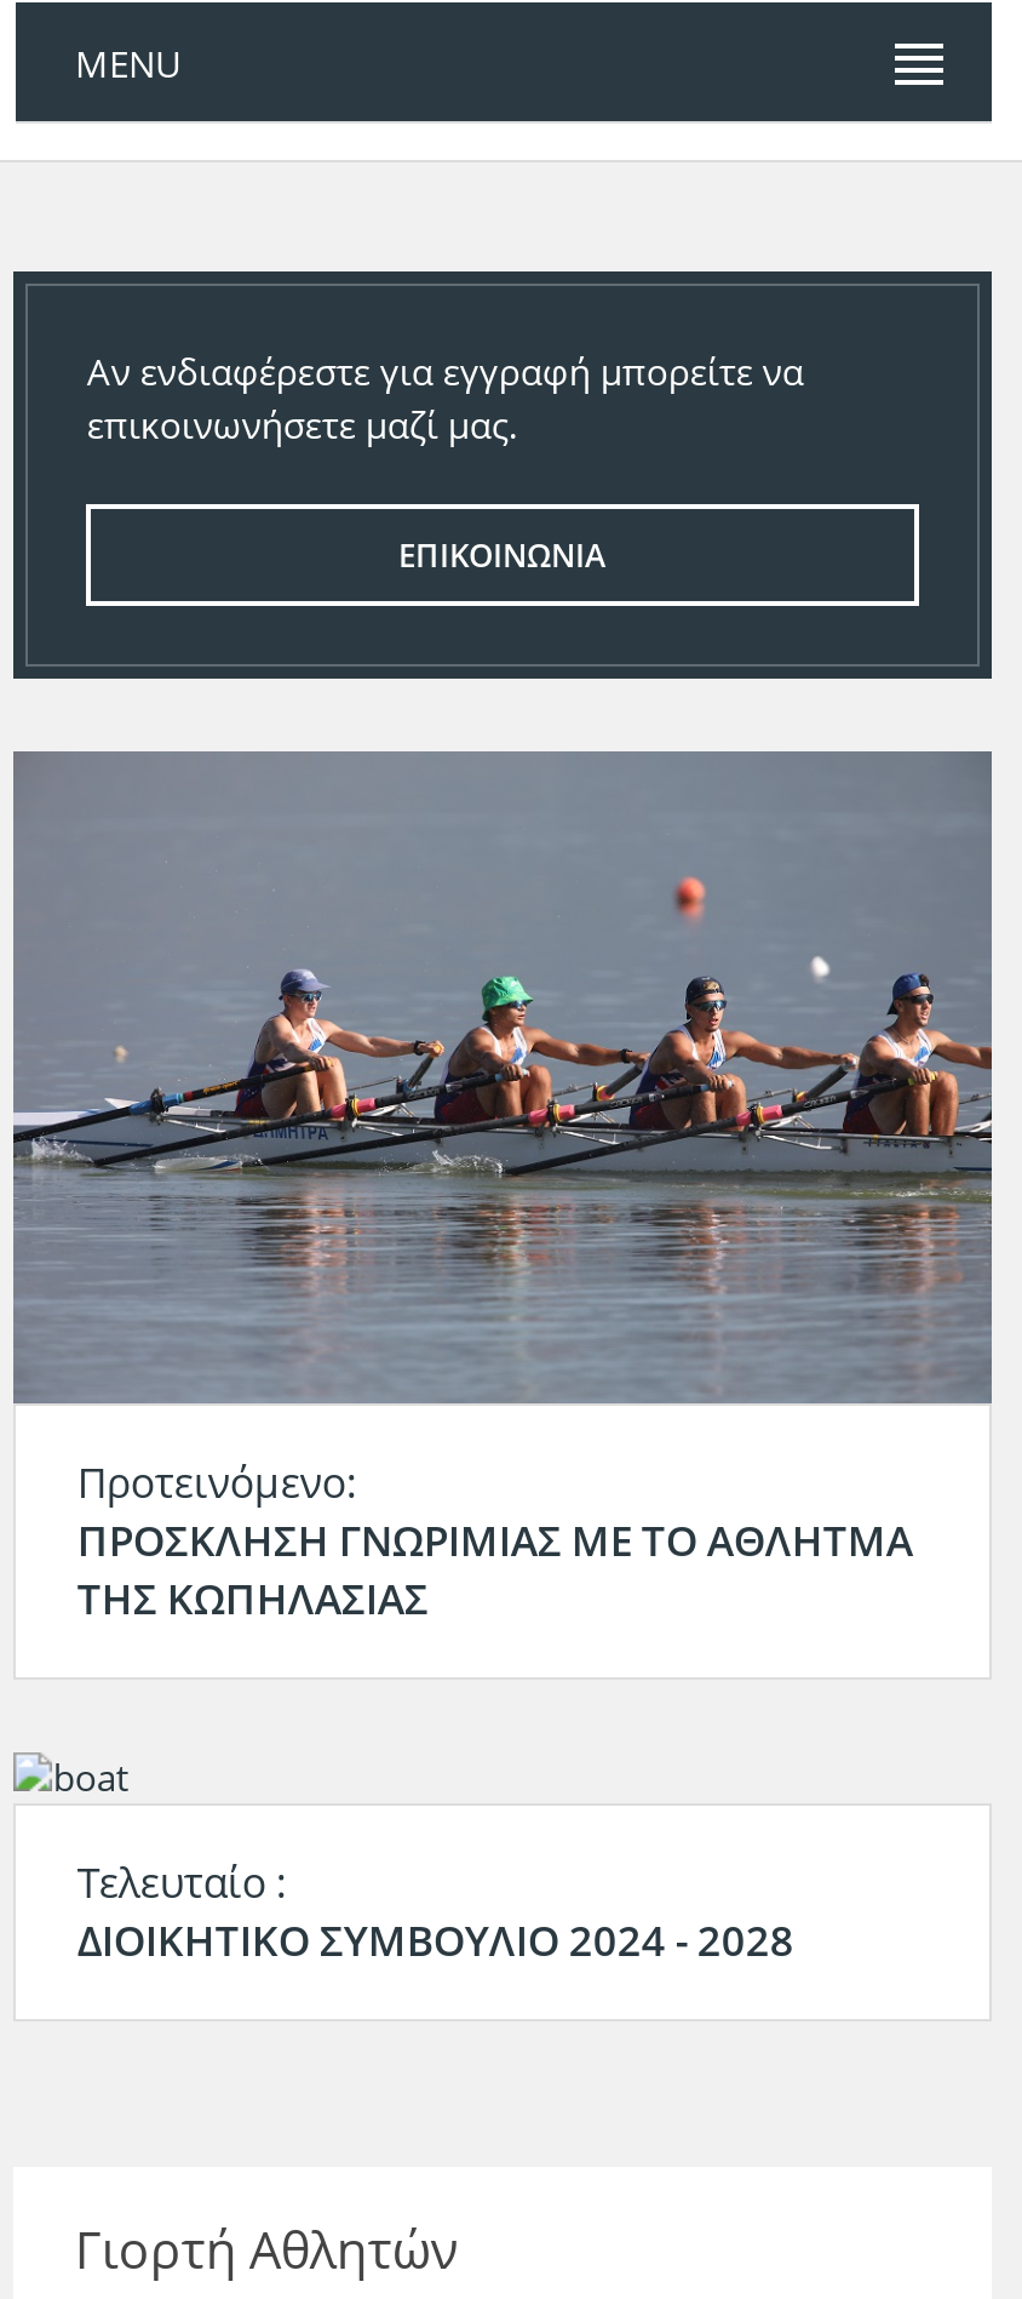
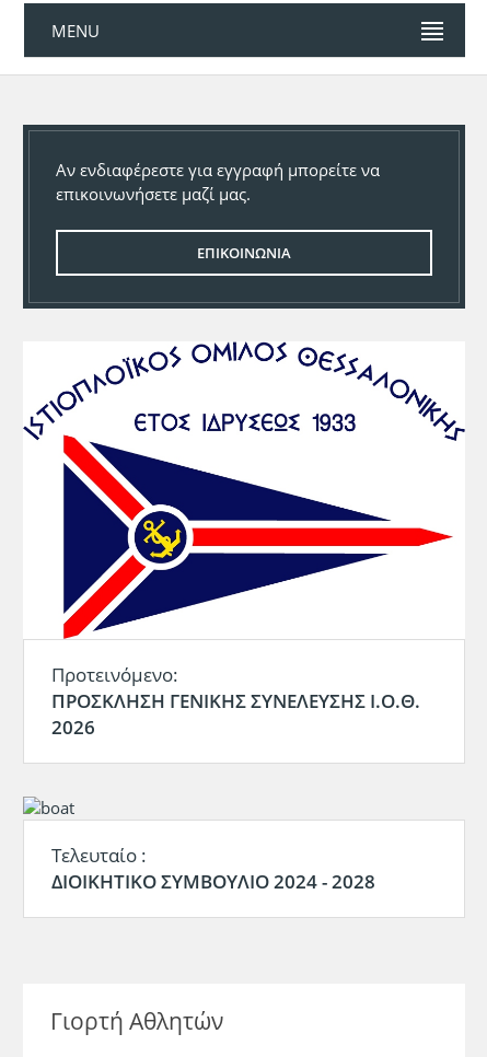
[11,749,994,1406] [image] -> [23,342,465,639] [image]
[77,1512,913,1626] ΠΡΟΣΚΛΗΣΗ ΓΝΩΡΙΜΙΑΣ ΜΕ ΤΟ ΑΘΛΗΤΜΑ | ΤΗΣ ΚΩΠΗΛΑΣΙΑΣ -> [52,688,421,739] ΠΡΟΣΚΛΗΣΗ ΓΕΝΙΚΗΣ ΣΥΝΕΛΕΥΣΗΣ Ι.Ο.Θ. | 2026

